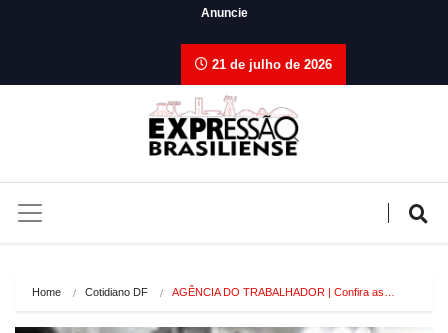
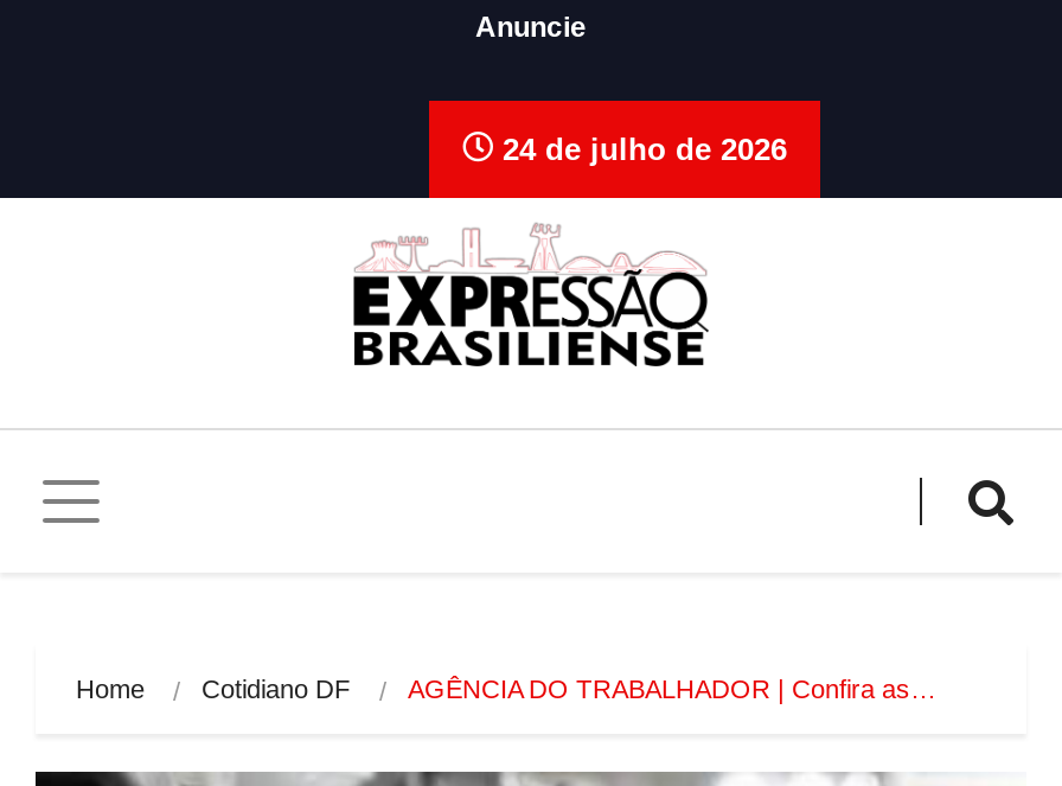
[208,57,332,72] 21 de julho de 2026 -> [493,132,787,167] 24 de julho de 2026

